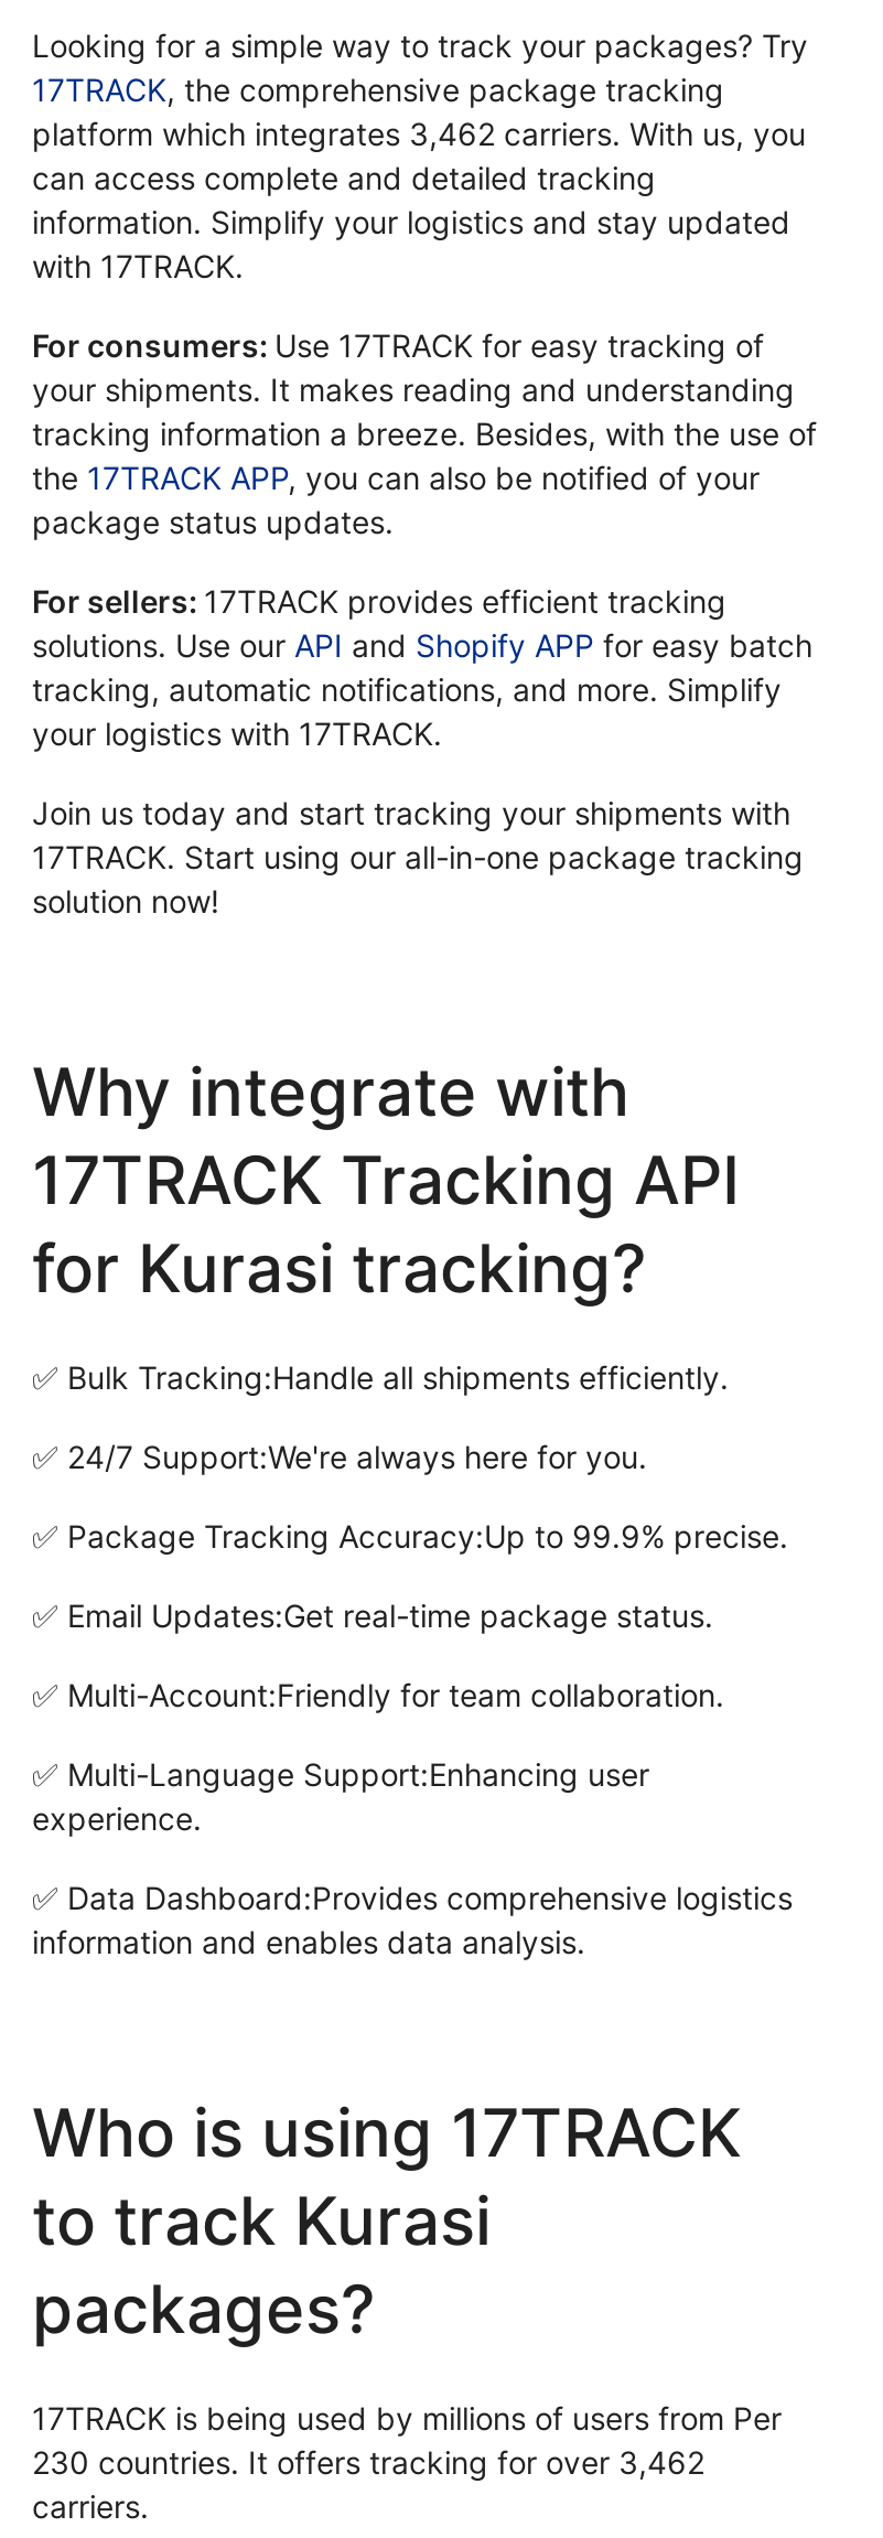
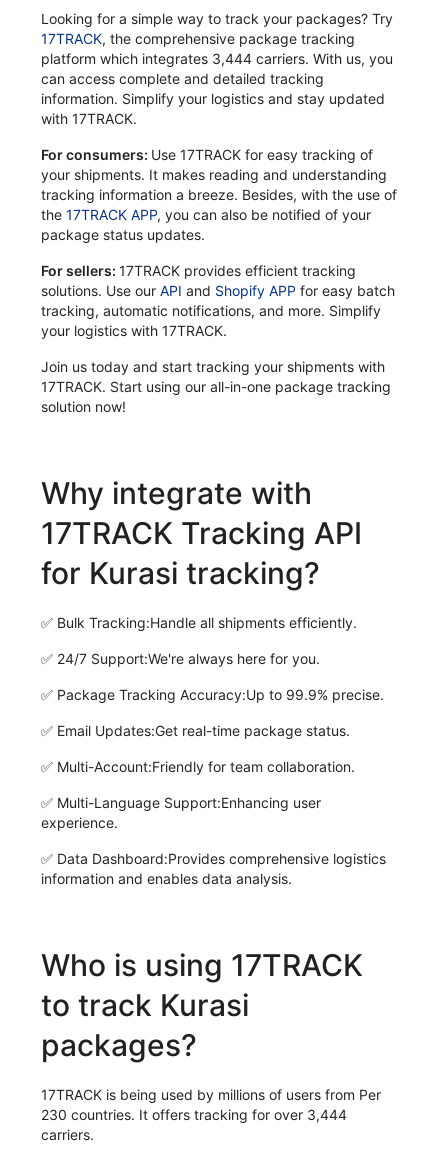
[32,116,806,153] platform which integrates 3,462 carriers. With us, you -> [41,50,393,67] platform which integrates 3,444 carriers. With us, you
[32,2444,704,2482] 230 countries. It offers tracking for over 3,462 -> [41,1106,347,1123] 230 countries. It offers tracking for over 3,444

